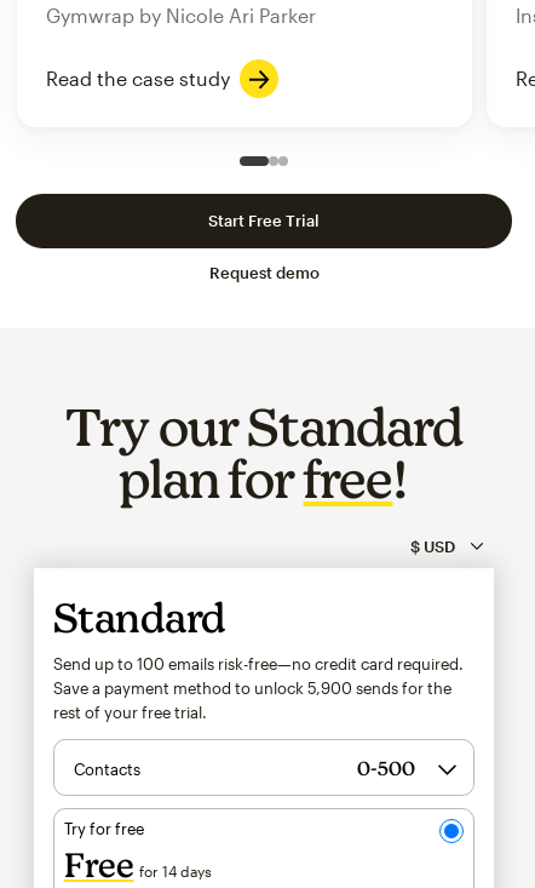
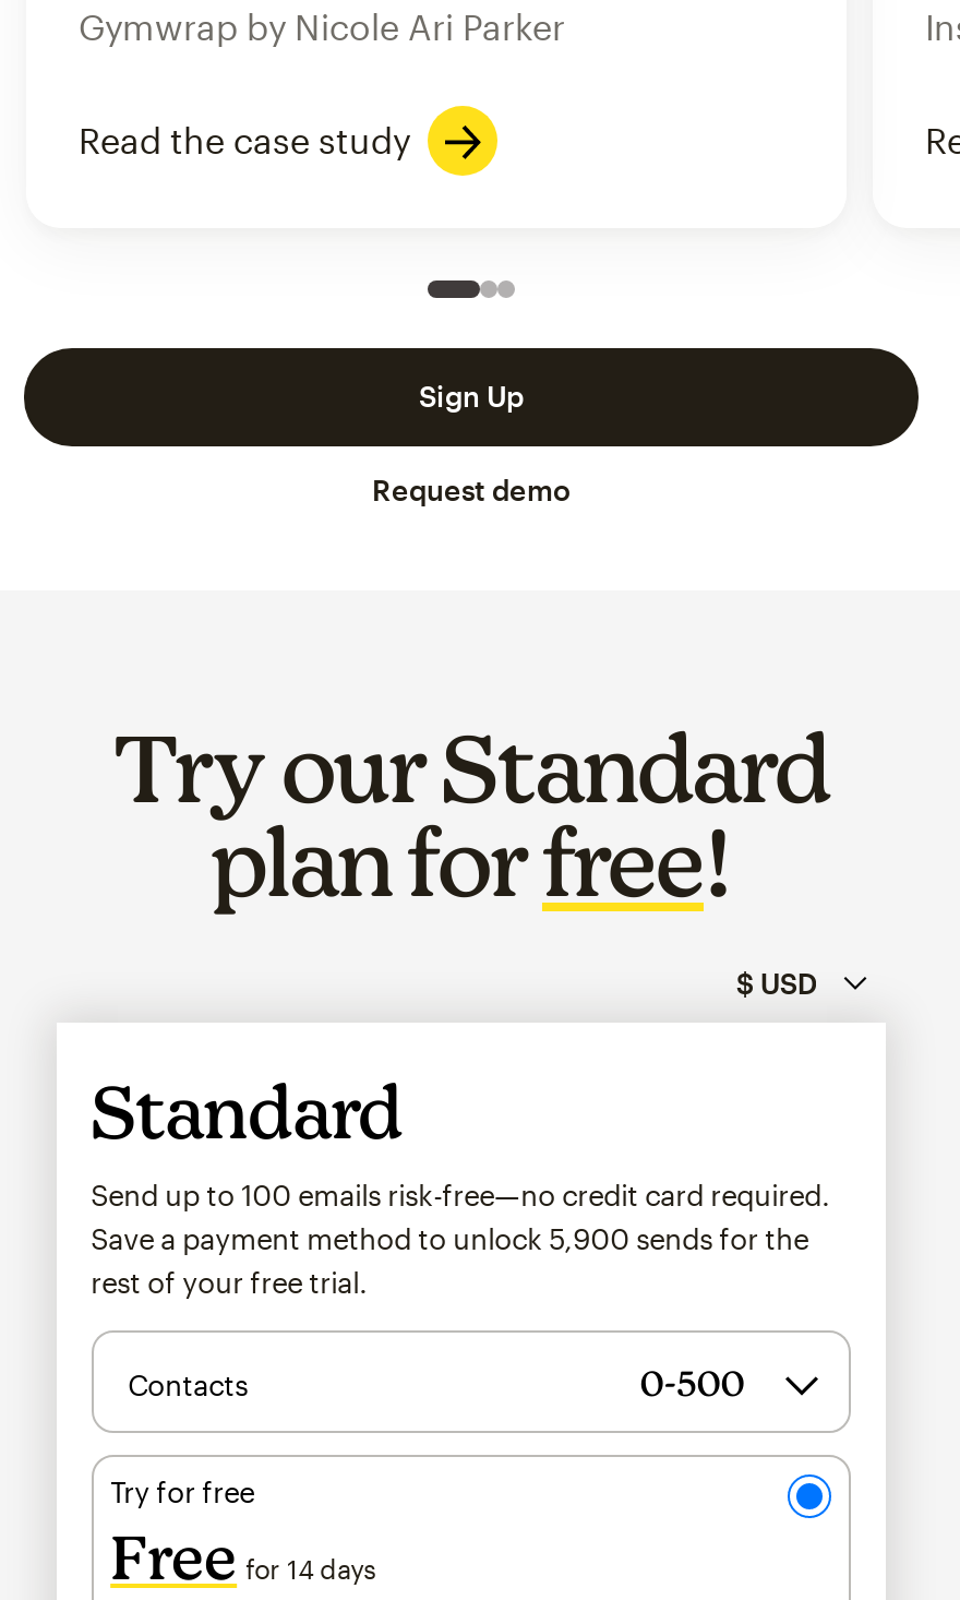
[208,211,320,230] Start Free Trial -> [419,380,524,415] Sign Up

